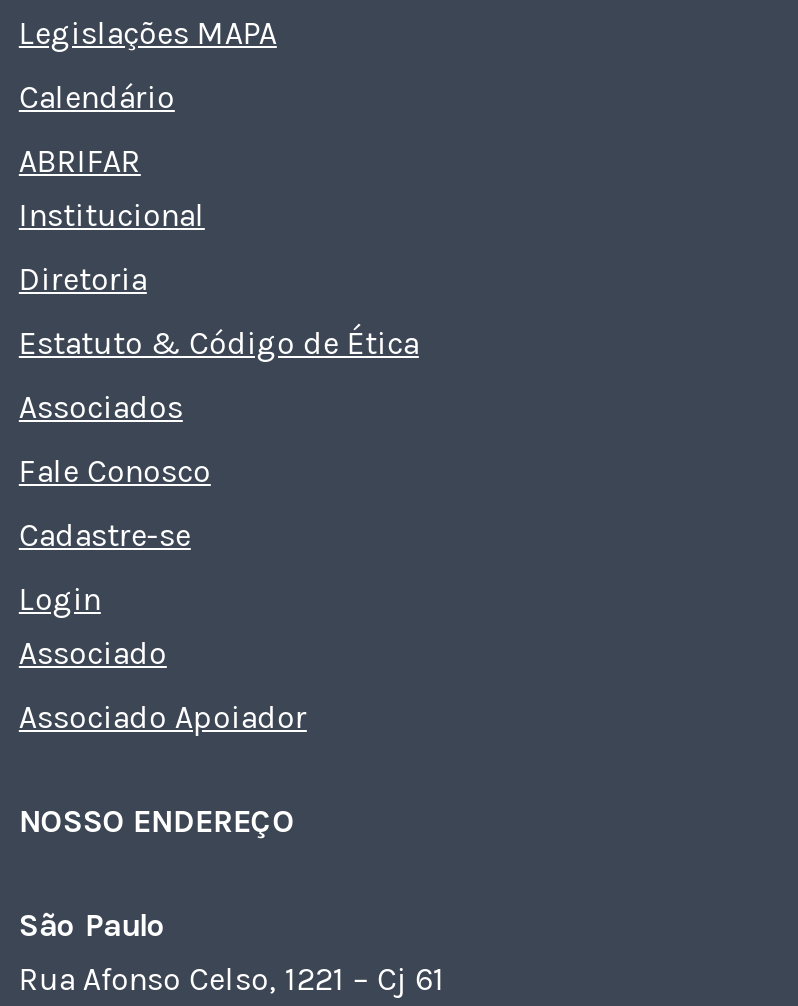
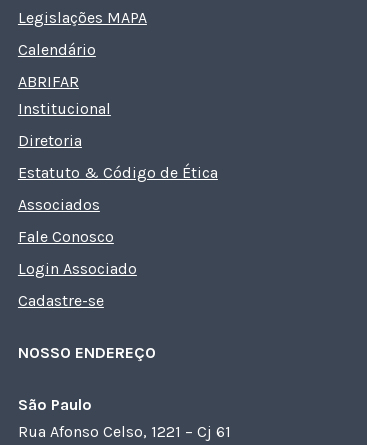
none -> [18,259,137,278] Login Associado
moved [19,516,191,554] -> [18,291,104,310]: Cadastre-se
[19,580,307,736] Login | Associado | Associado Apoiador -> none

